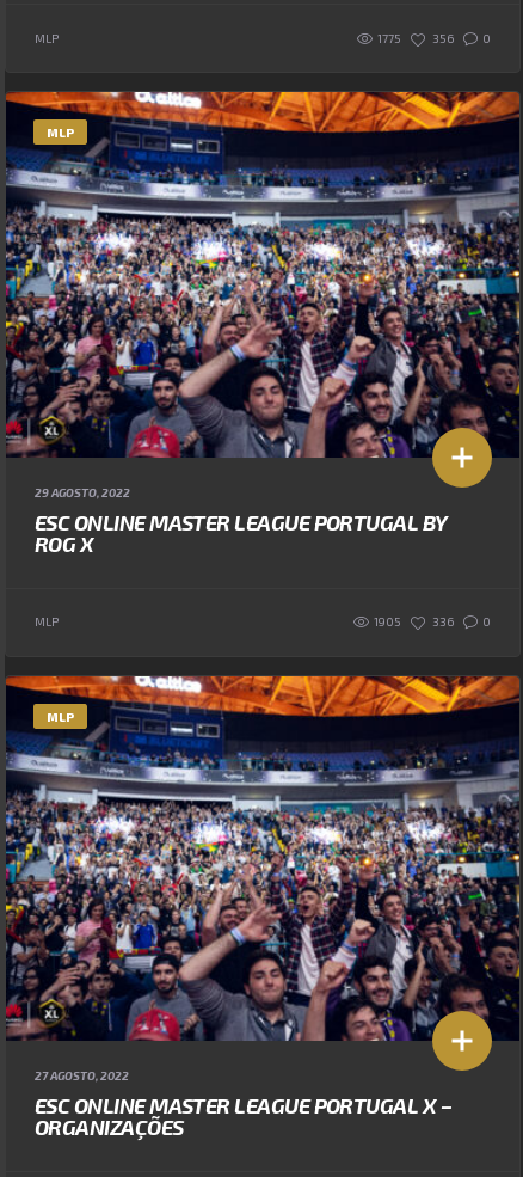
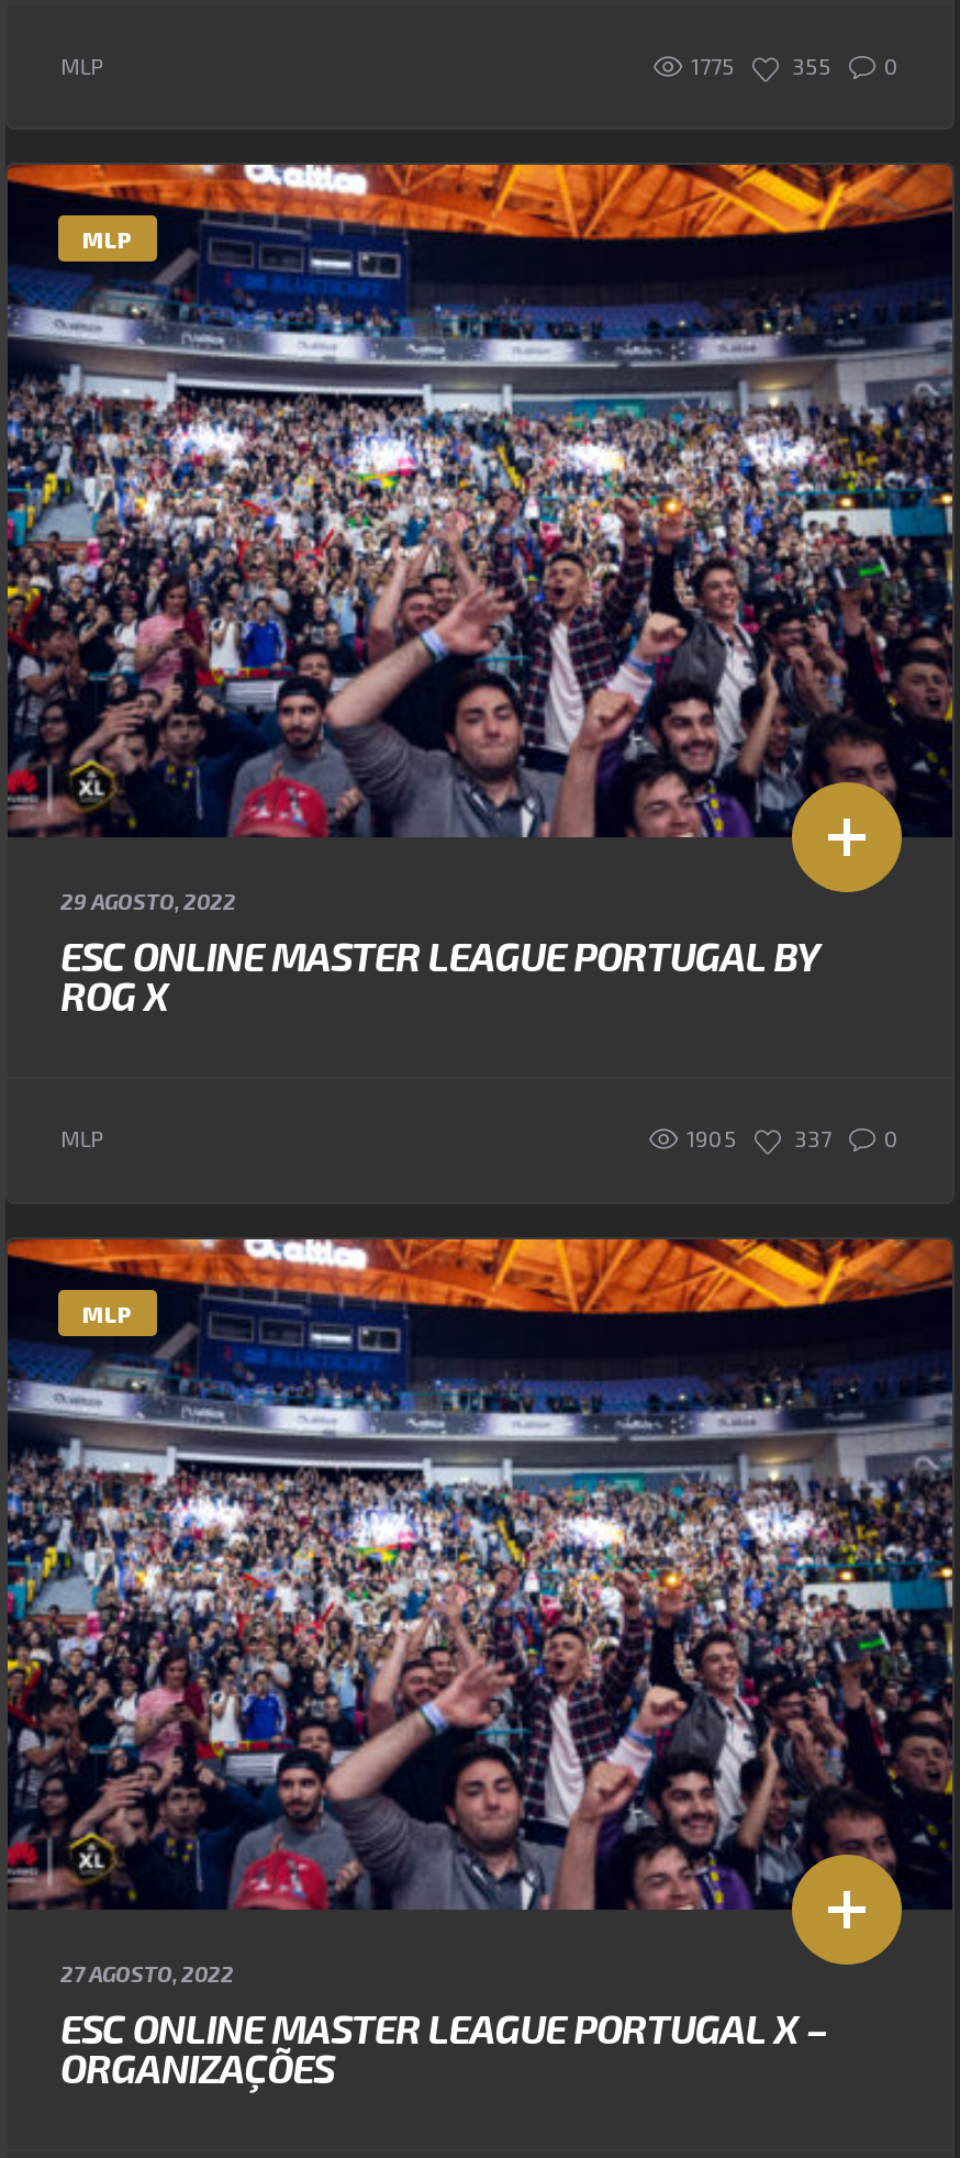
[432,31,491,46] 356 0 -> [792,53,900,80] 355 0
[432,615,491,629] 336 0 -> [794,1126,900,1152] 337 0

